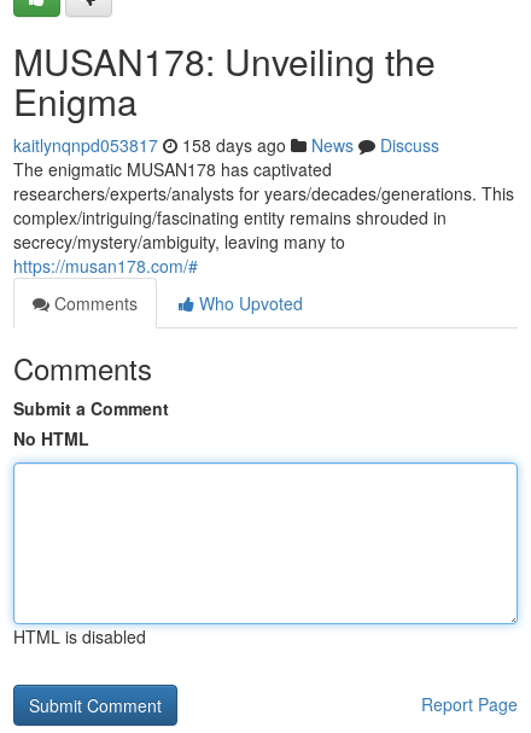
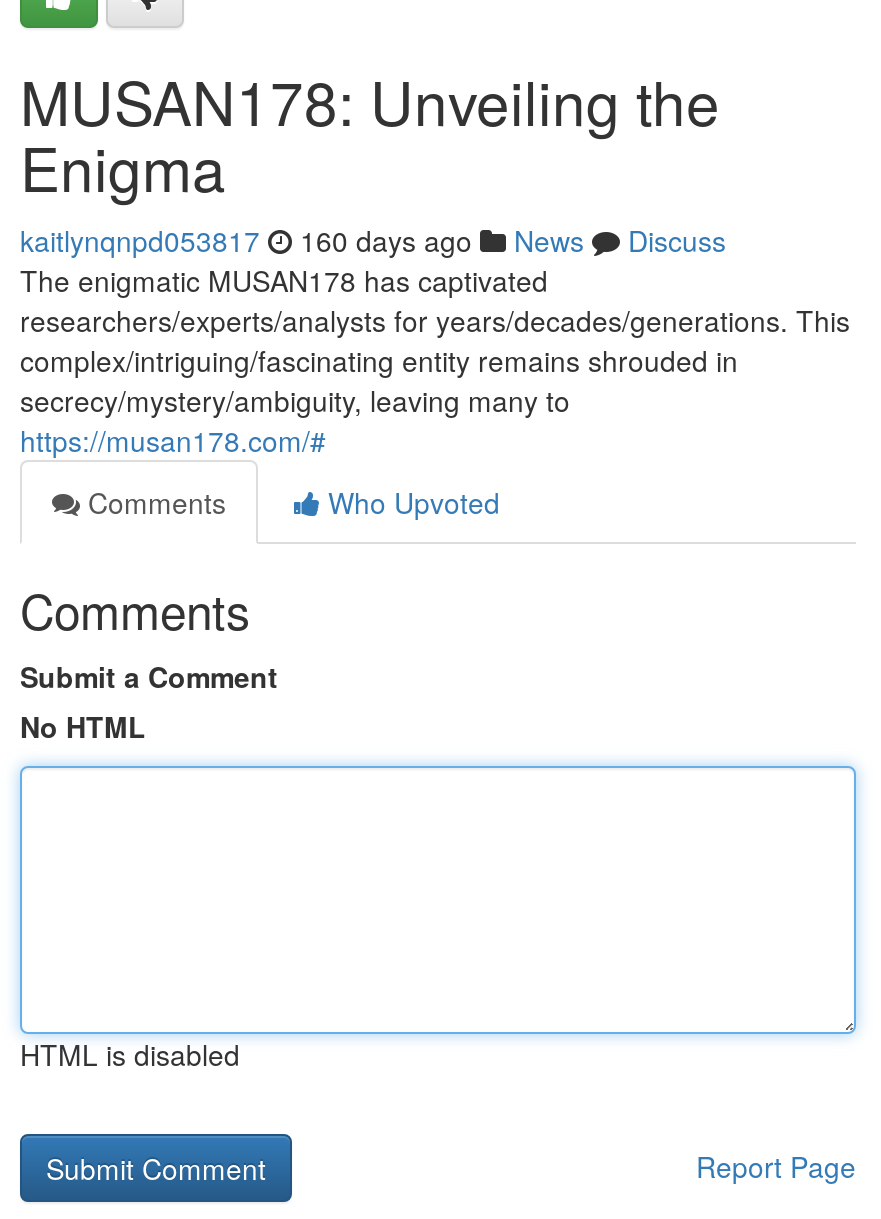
[13,133,439,157] kaitlynqnpd053817 158 days ago News Discuss -> [20,220,726,260] kaitlynqnpd053817 160 days ago News Discuss

